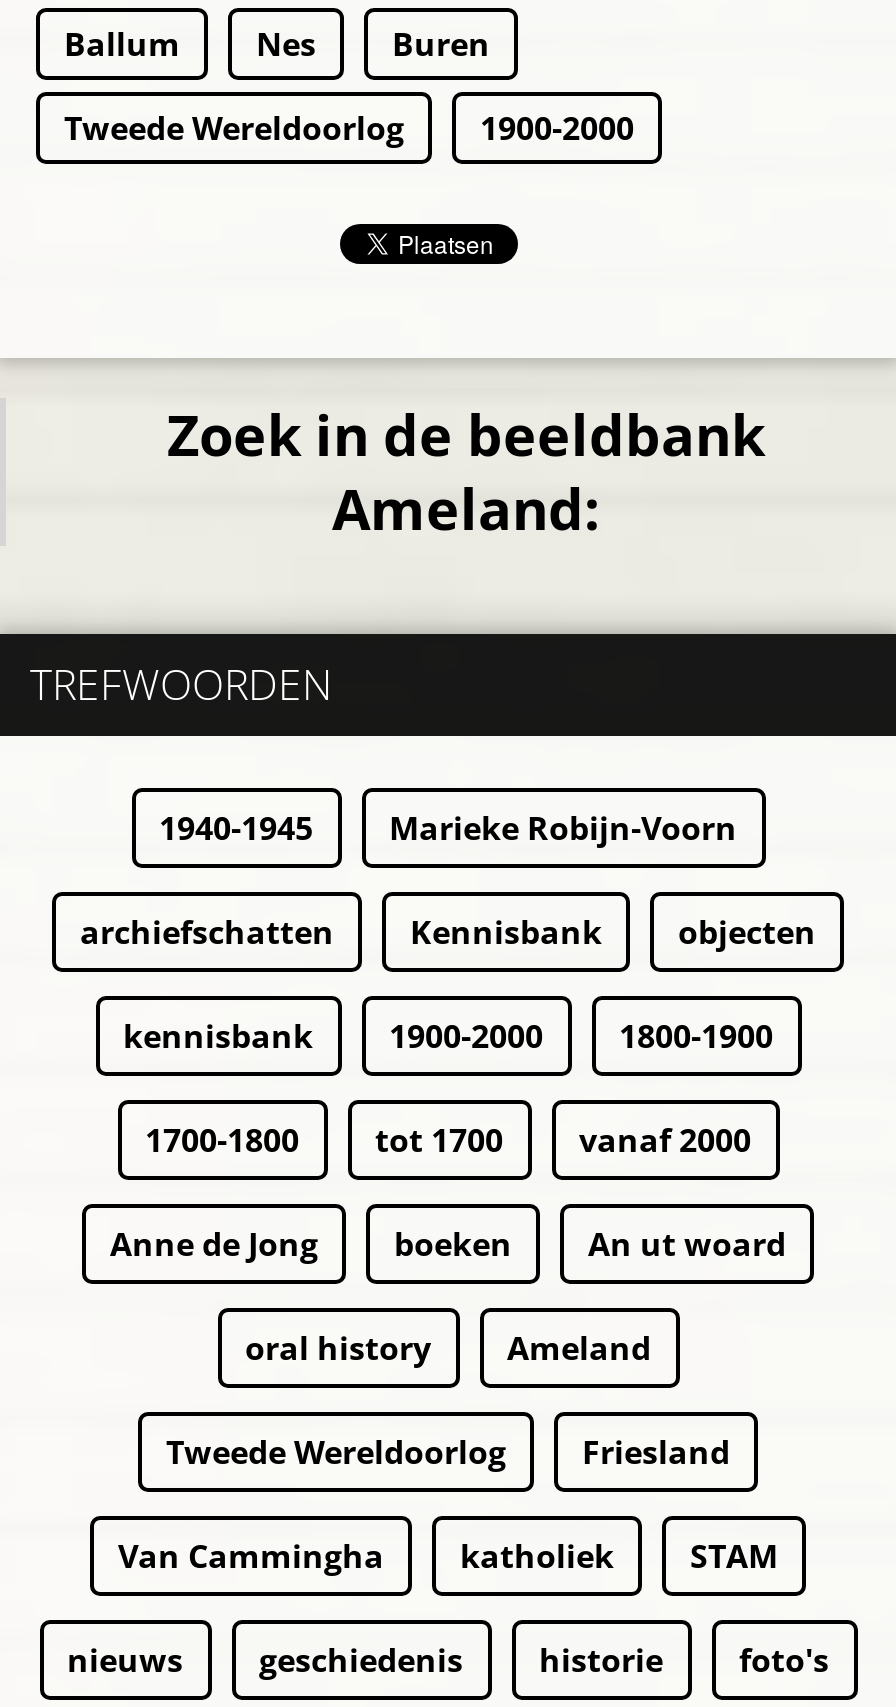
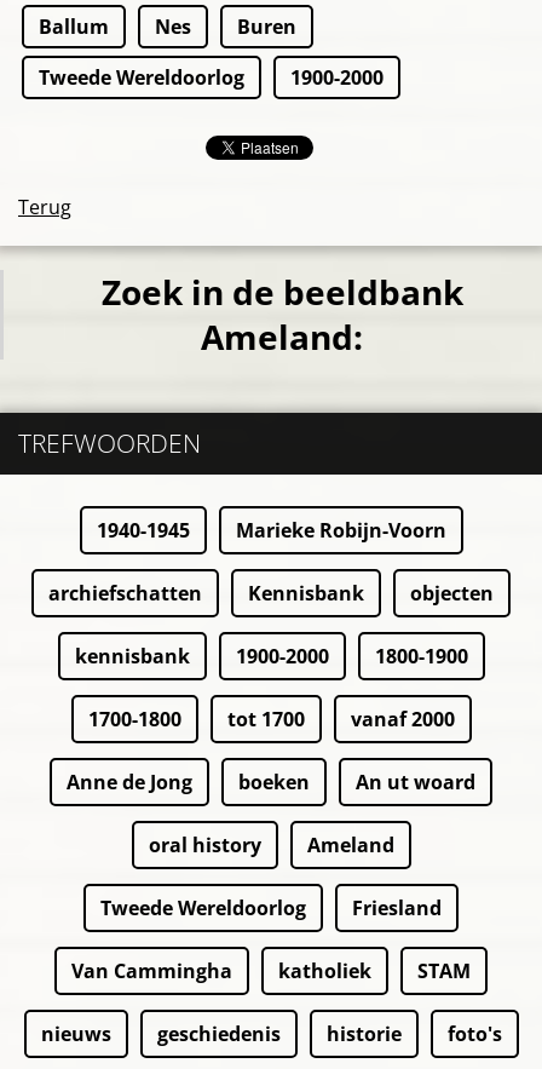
none -> [18,194,71,220] Terug

